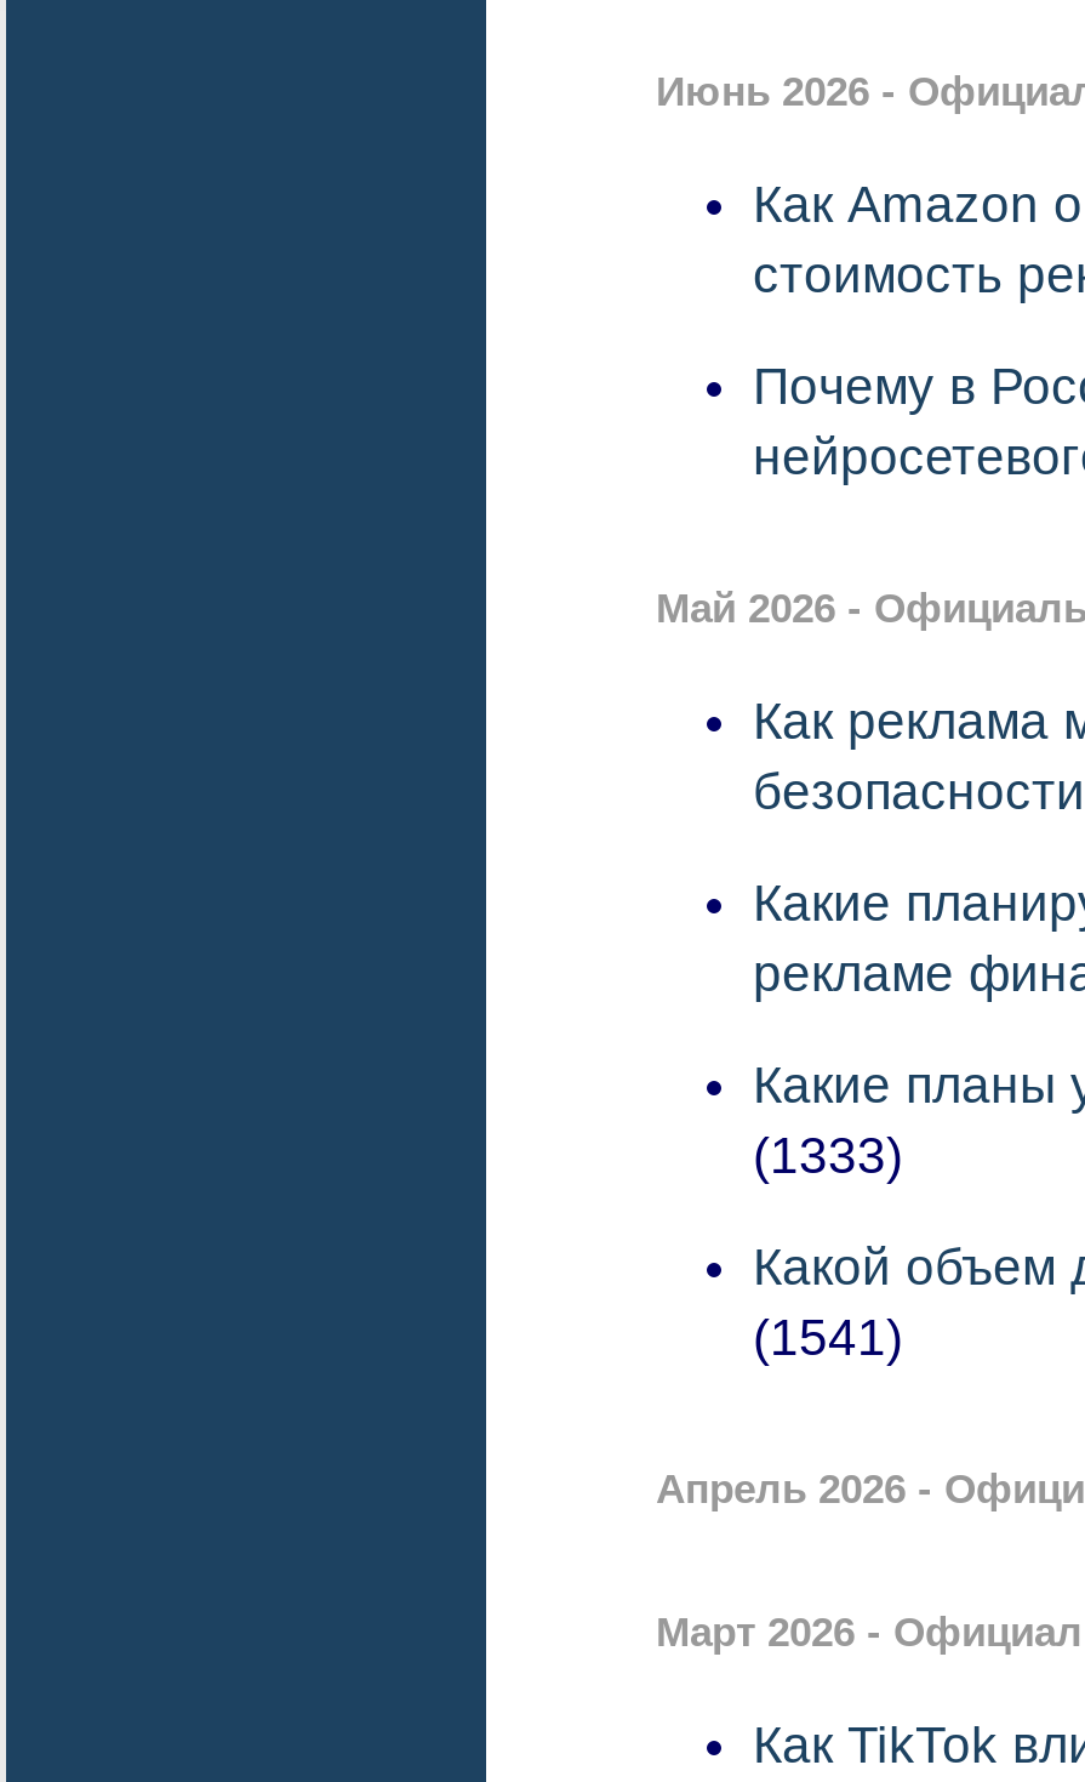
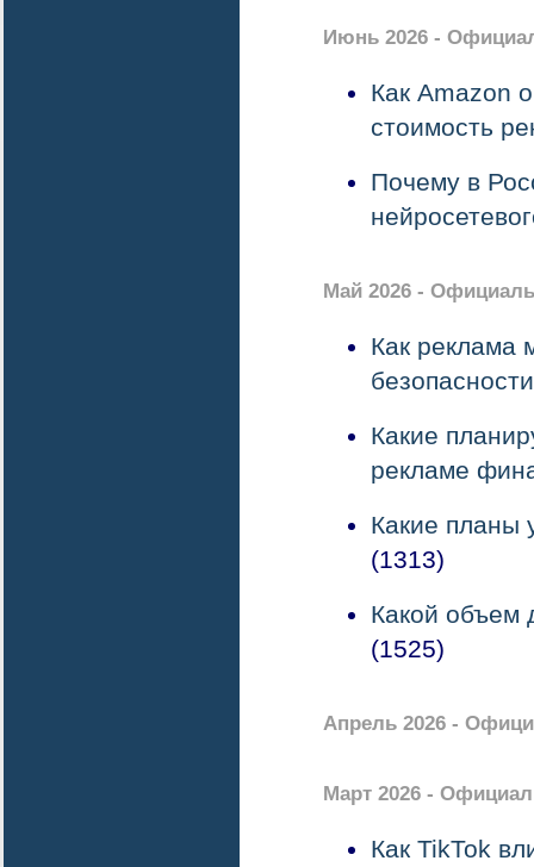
[753,1127,903,1183] (1333) -> [371,545,445,573] (1313)
[753,1309,903,1365] (1541) -> [371,635,445,662] (1525)

